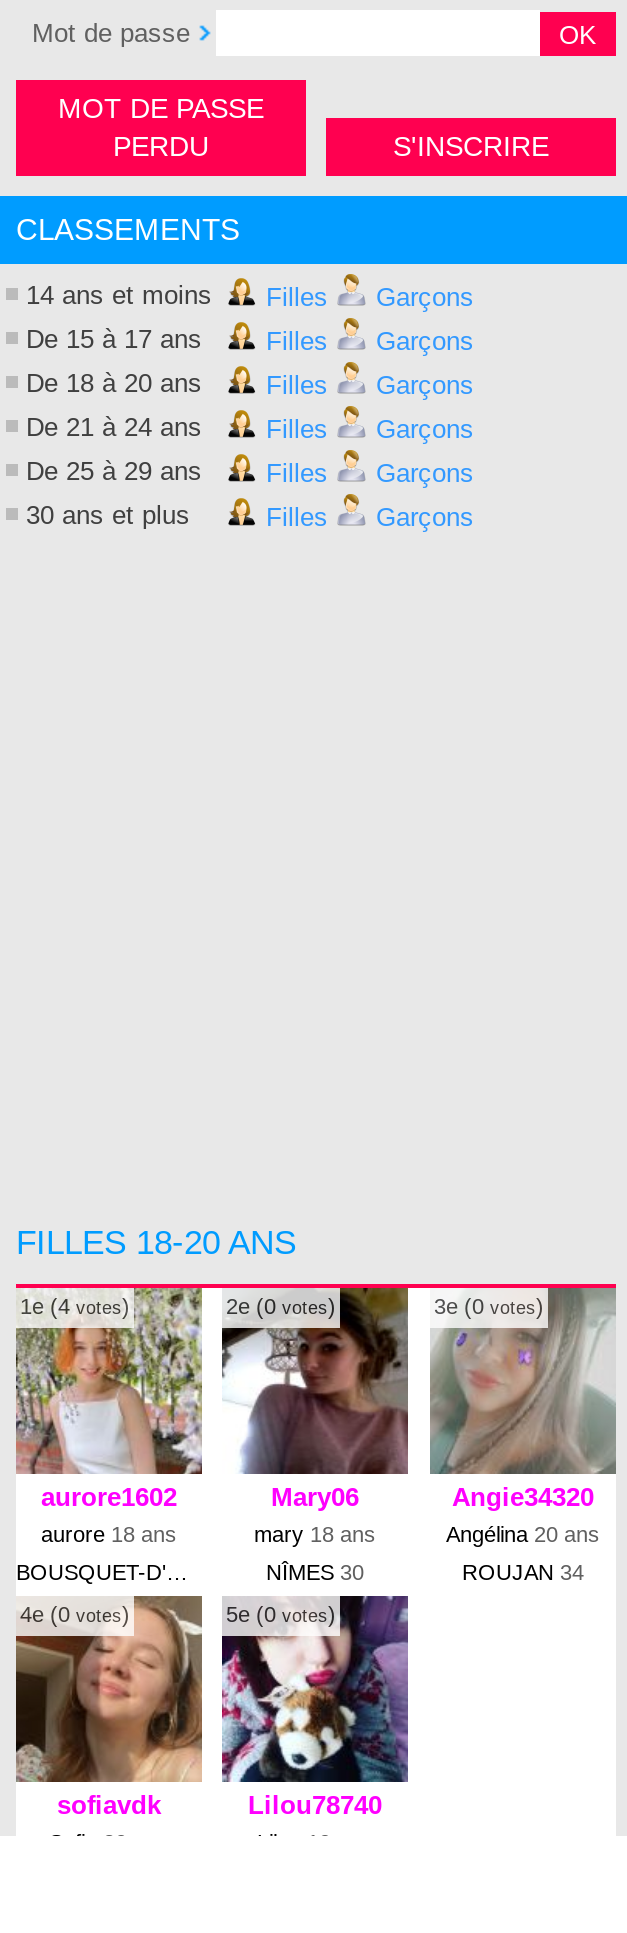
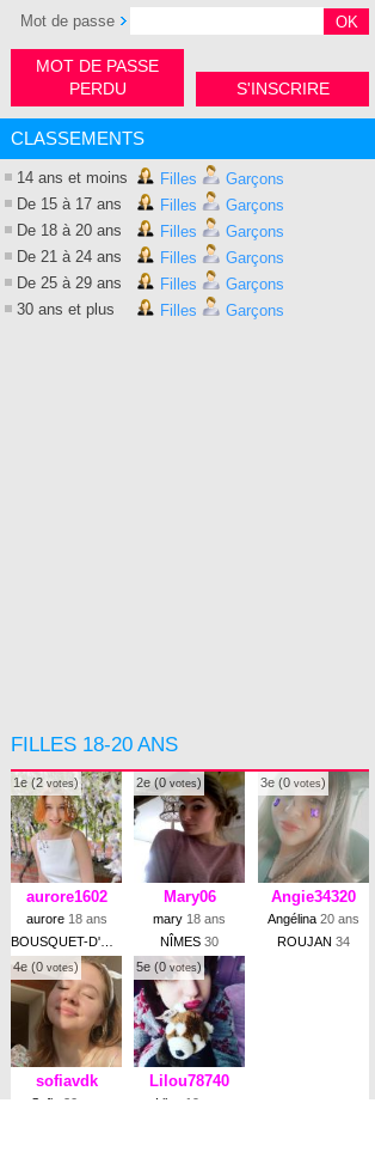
[20,1294,130,1318] 1e (4 votes) -> [13,775,79,790] 1e (2 votes)

